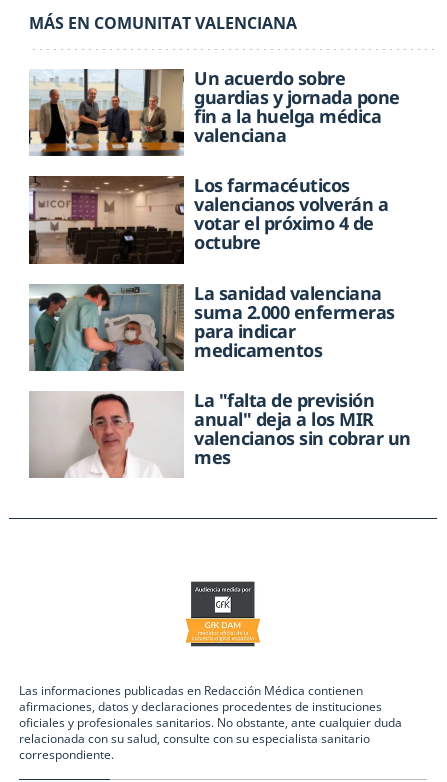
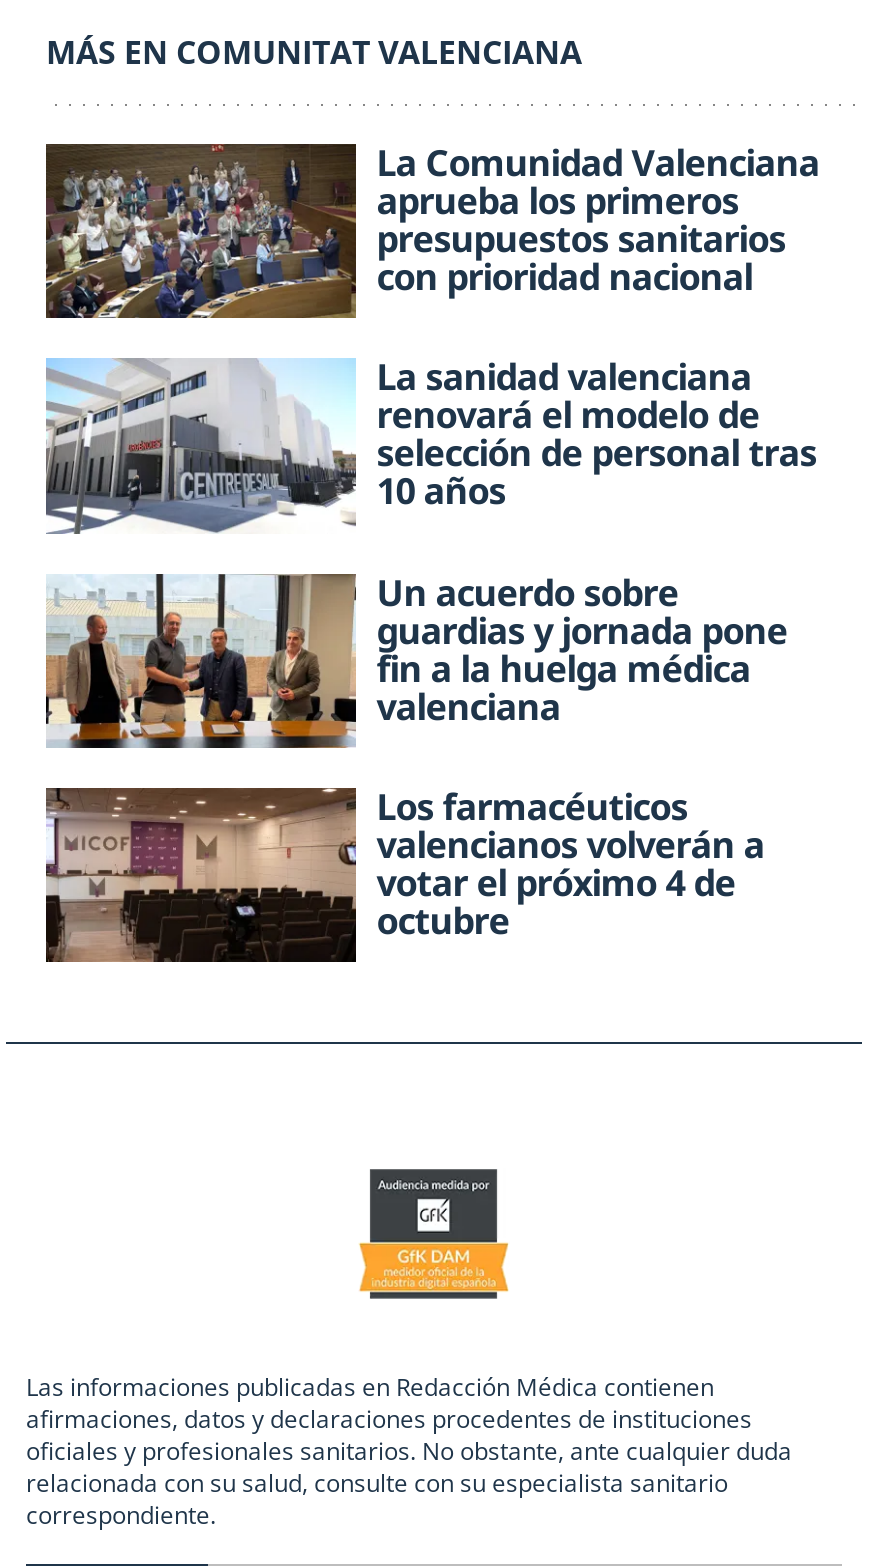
none -> [44,138,819,515] [image] | La Comunidad Valenciana | aprueba los primeros | presupuestos sanitarios | con prioridad nacional | renovará el modelo de | selección de personal tras | 10 años
none -> [44,358,348,534] [image]
moved [28,66,400,254] -> [44,567,787,944]: [image] | Un acuerdo sobre | guardias y jornada pone | ... | votar el próximo 4 de | octubre
[29,283,411,469] [image] | suma 2.000 enfermeras | para indicar | medicamentos | La "falta de previsión | anual" deja a los MIR | valencianos sin cobrar un | mes -> none
moved [194,281,382,305] -> [376,353,751,401]: La sanidad valenciana
[29,391,182,478] [image] -> none

